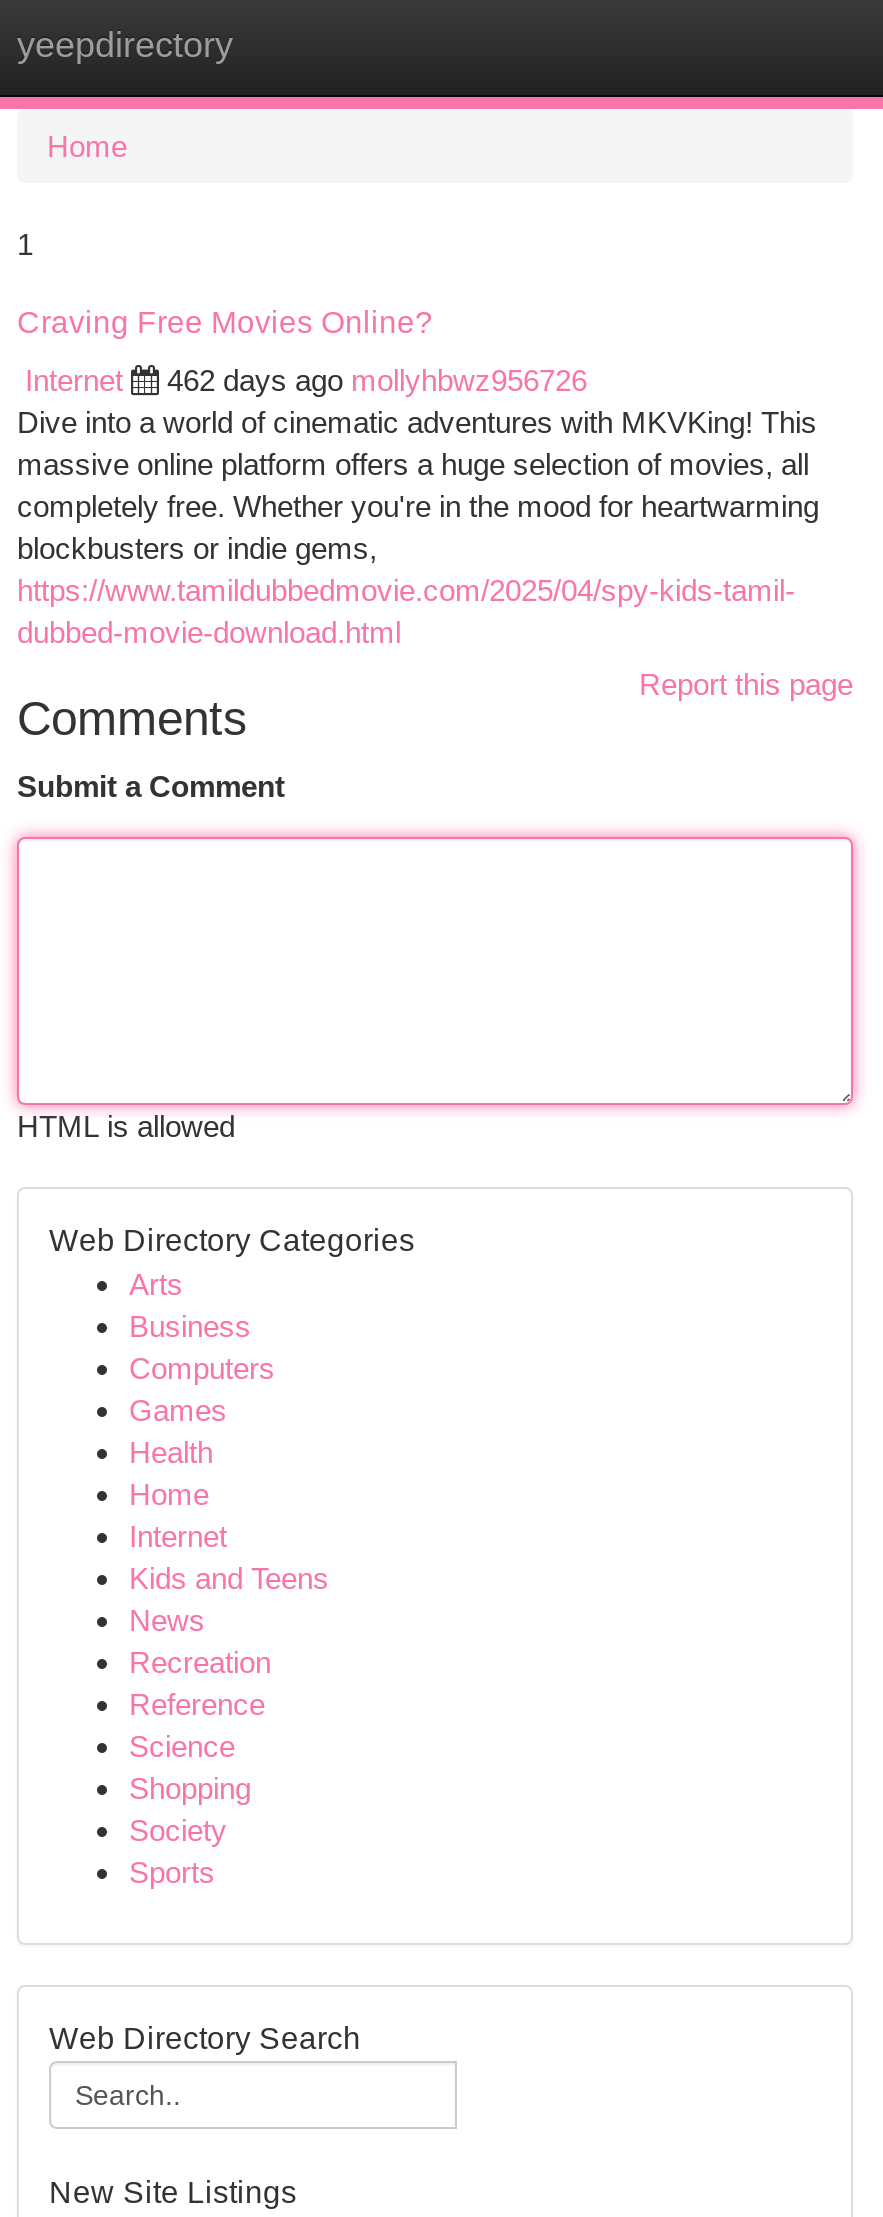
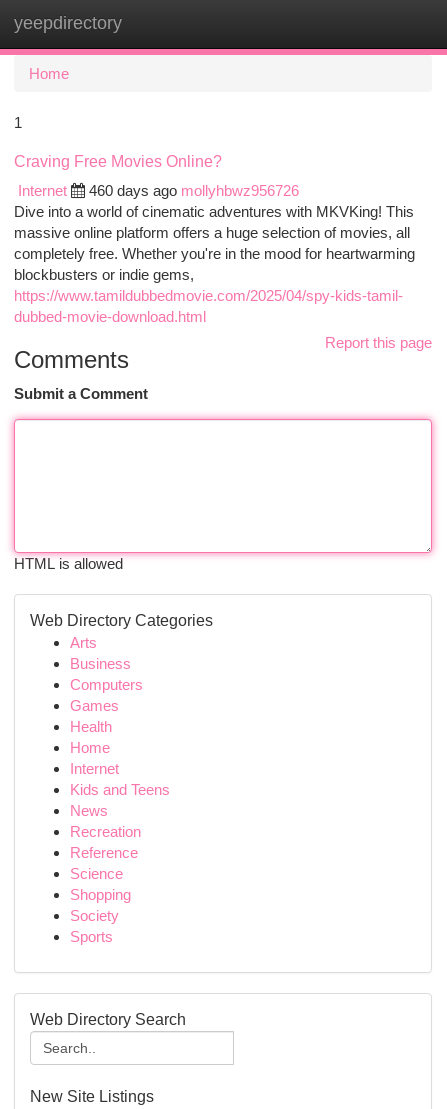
[167,363,587,397] 462 days ago mollyhbwz956726 -> [89,182,299,199] 460 days ago mollyhbwz956726

